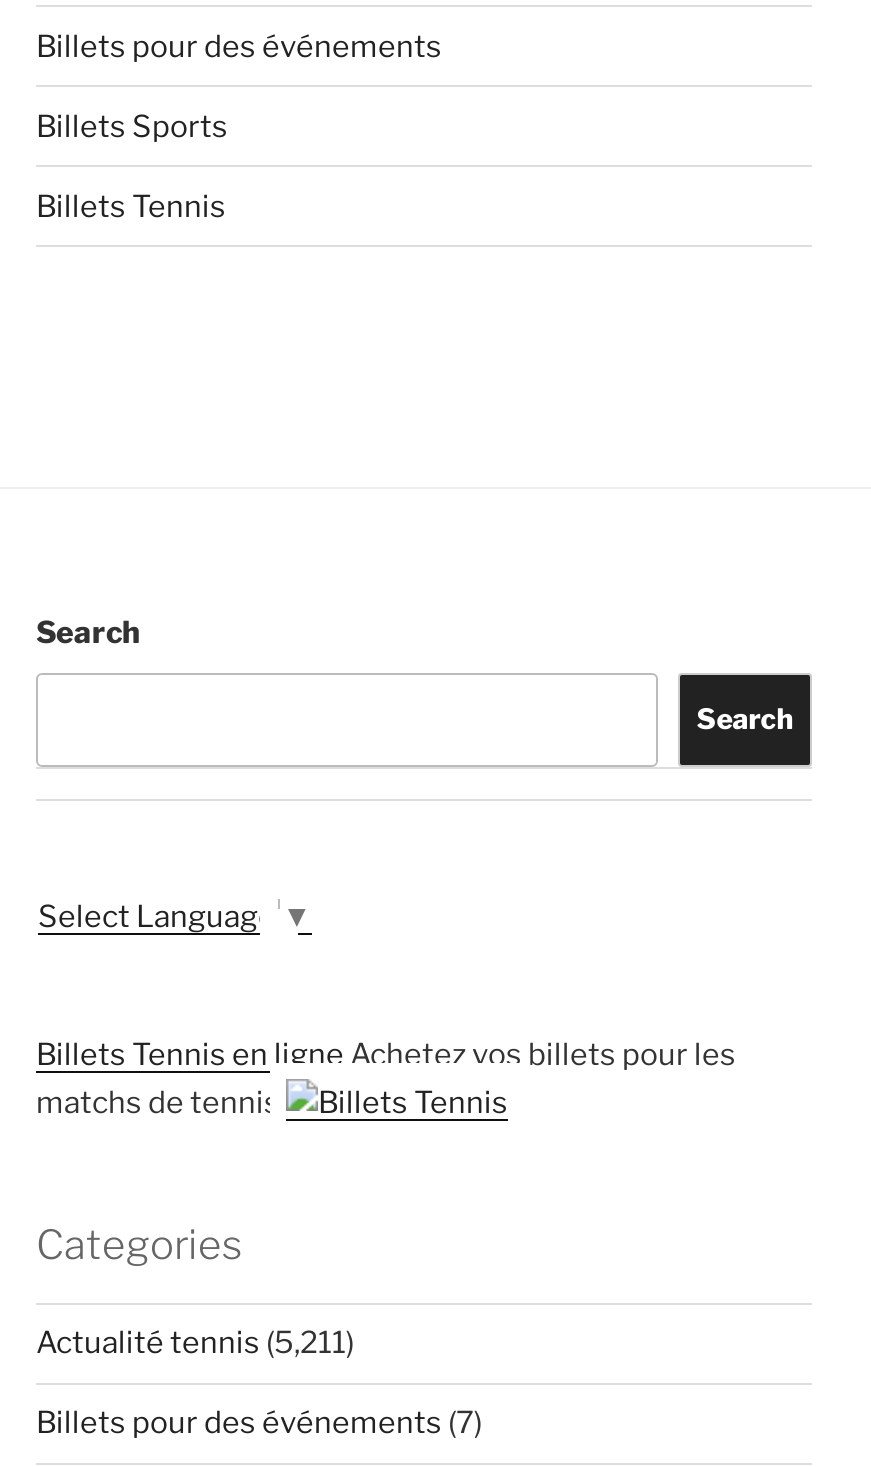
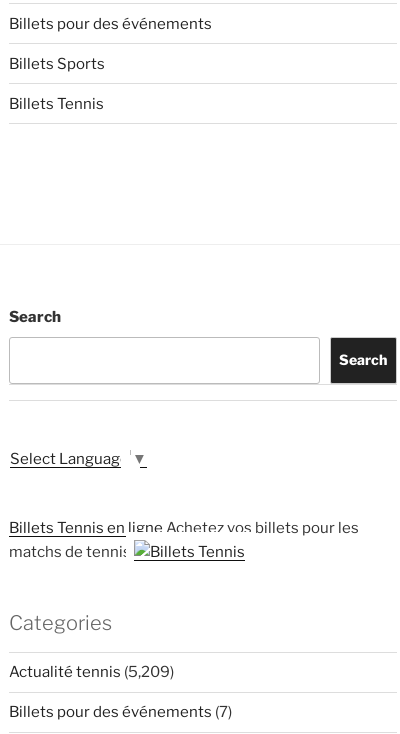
[36,1326,354,1362] Actualité tennis (5,211) -> [9,663,174,681] Actualité tennis (5,209)

